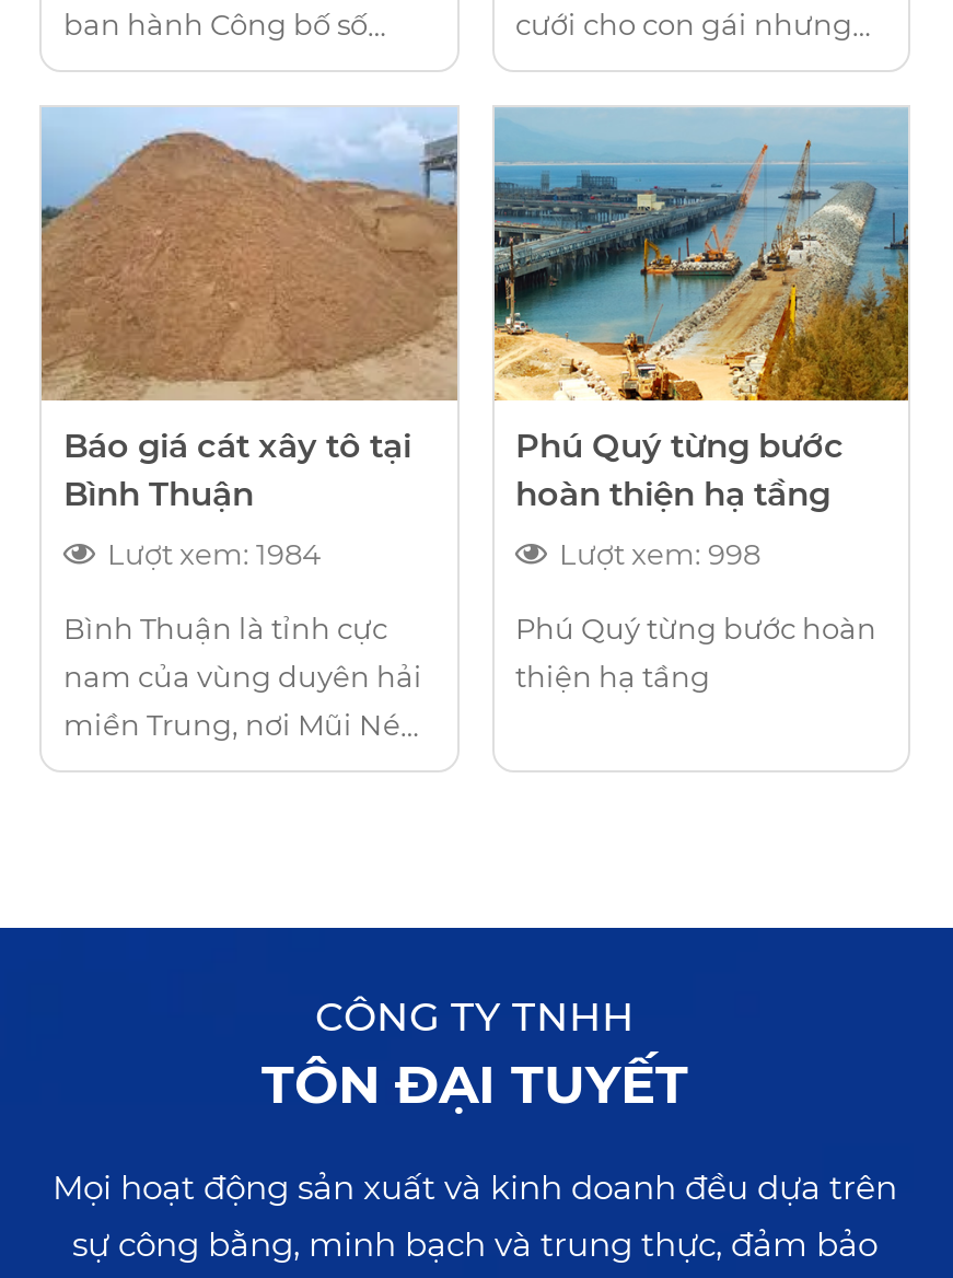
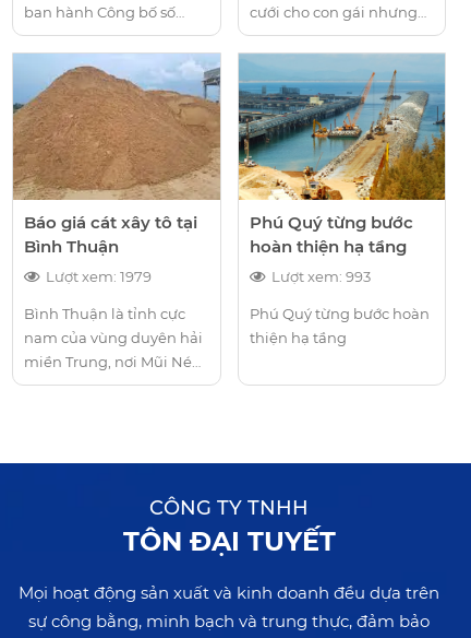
[107,537,322,572] Lượt xem: 1984 -> [46,268,152,286] Lượt xem: 1979
[559,537,760,572] Lượt xem: 998 -> [271,268,370,286] Lượt xem: 993

